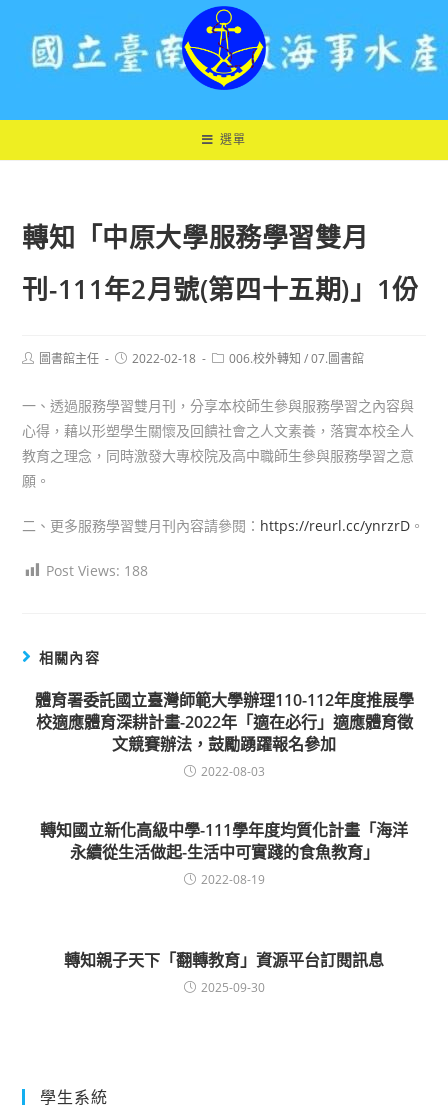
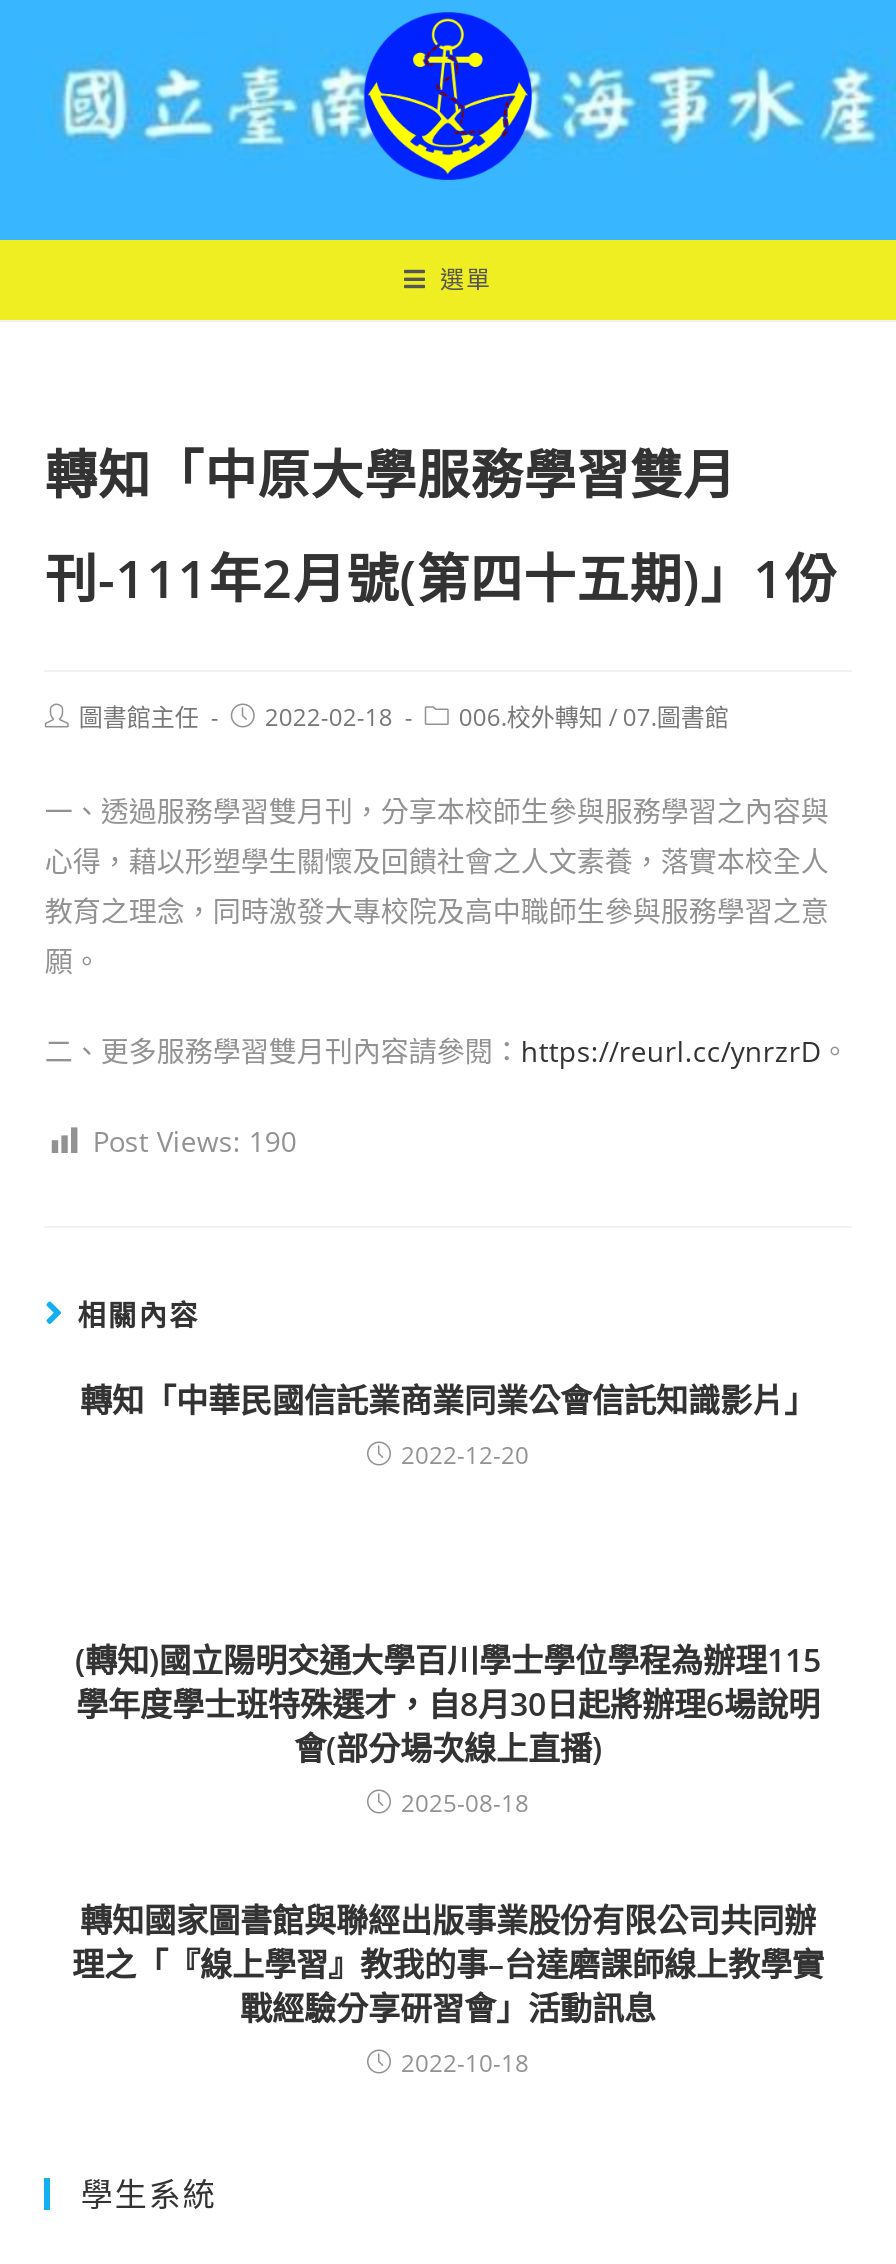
[46,561,148,580] Post Views: 188 -> [93,1122,297,1160] Post Views: 190
[34,689,413,780] 體育署委託國立臺灣師範大學辦理110-112年度推展學 | 校適應體育深耕計畫-2022年「適在必行」適應體育徵 | 文競賽辦法，鼓勵踴躍報名參加 | 2022-08-03 -> [80,1378,816,1472] 轉知「中華民國信託業商業同業公會信託知識影片」 | 2022-12-20
[40,819,408,888] 轉知國立新化高級中學-111學年度均質化計畫「海洋 | 永續從生活做起-生活中可實踐的食魚教育」 | 2022-08-19 -> [75,1638,821,1820] (轉知)國立陽明交通大學百川學士學位學程為辦理115 | 學年度學士班特殊選才，自8月30日起將辦理6場說明 | 會(部分場次線上直播) | 2025-08-18
[64,949,384,996] 轉知親子天下「翻轉教育」資源平台訂閱訊息 | 2025-09-30 -> [72,1898,824,2080] 轉知國家圖書館與聯經出版事業股份有限公司共同辦 | 理之「『線上學習』教我的事–台達磨課師線上教學實 | 戰經驗分享研習會」活動訊息 | 2022-10-18

